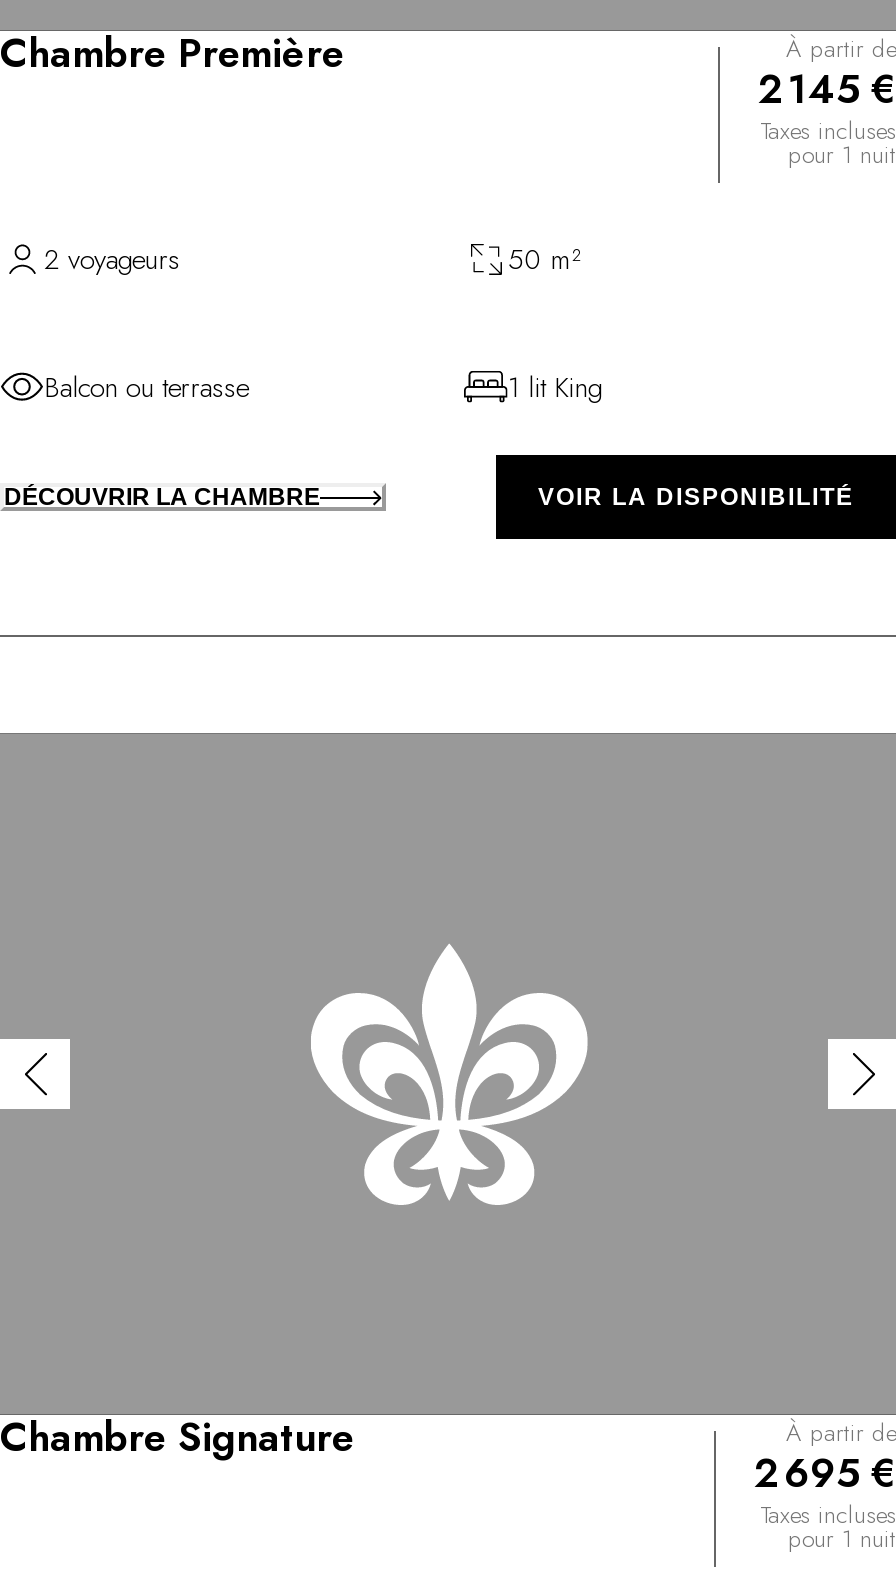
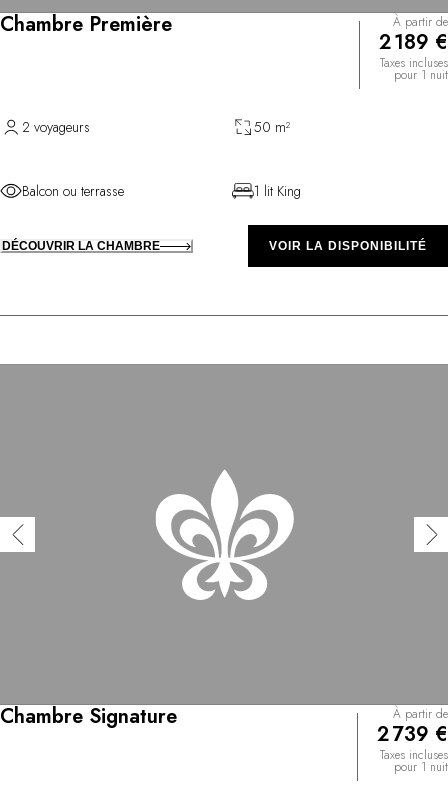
[758,62,896,120] 2 145 € -> [379,28,448,57] 2 189 €
[754,1446,896,1504] 2 695 € -> [377,720,448,749] 2 739 €

